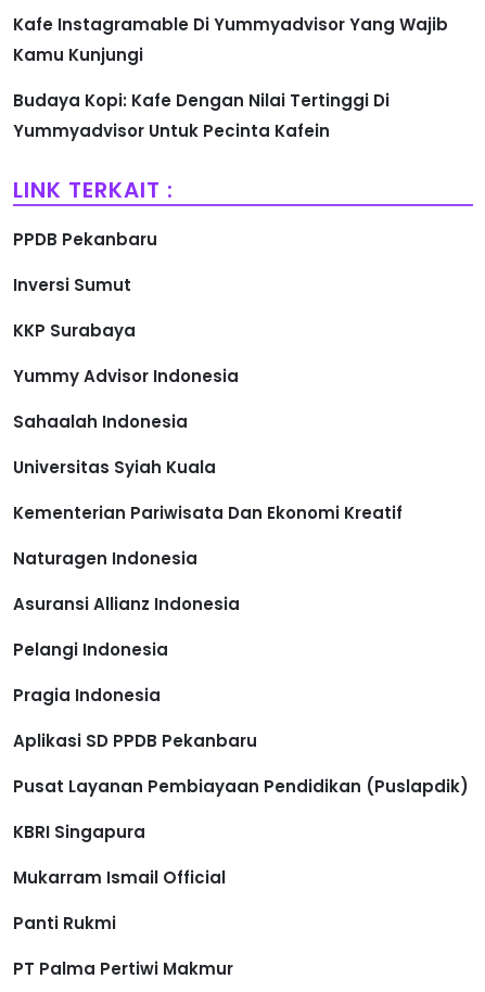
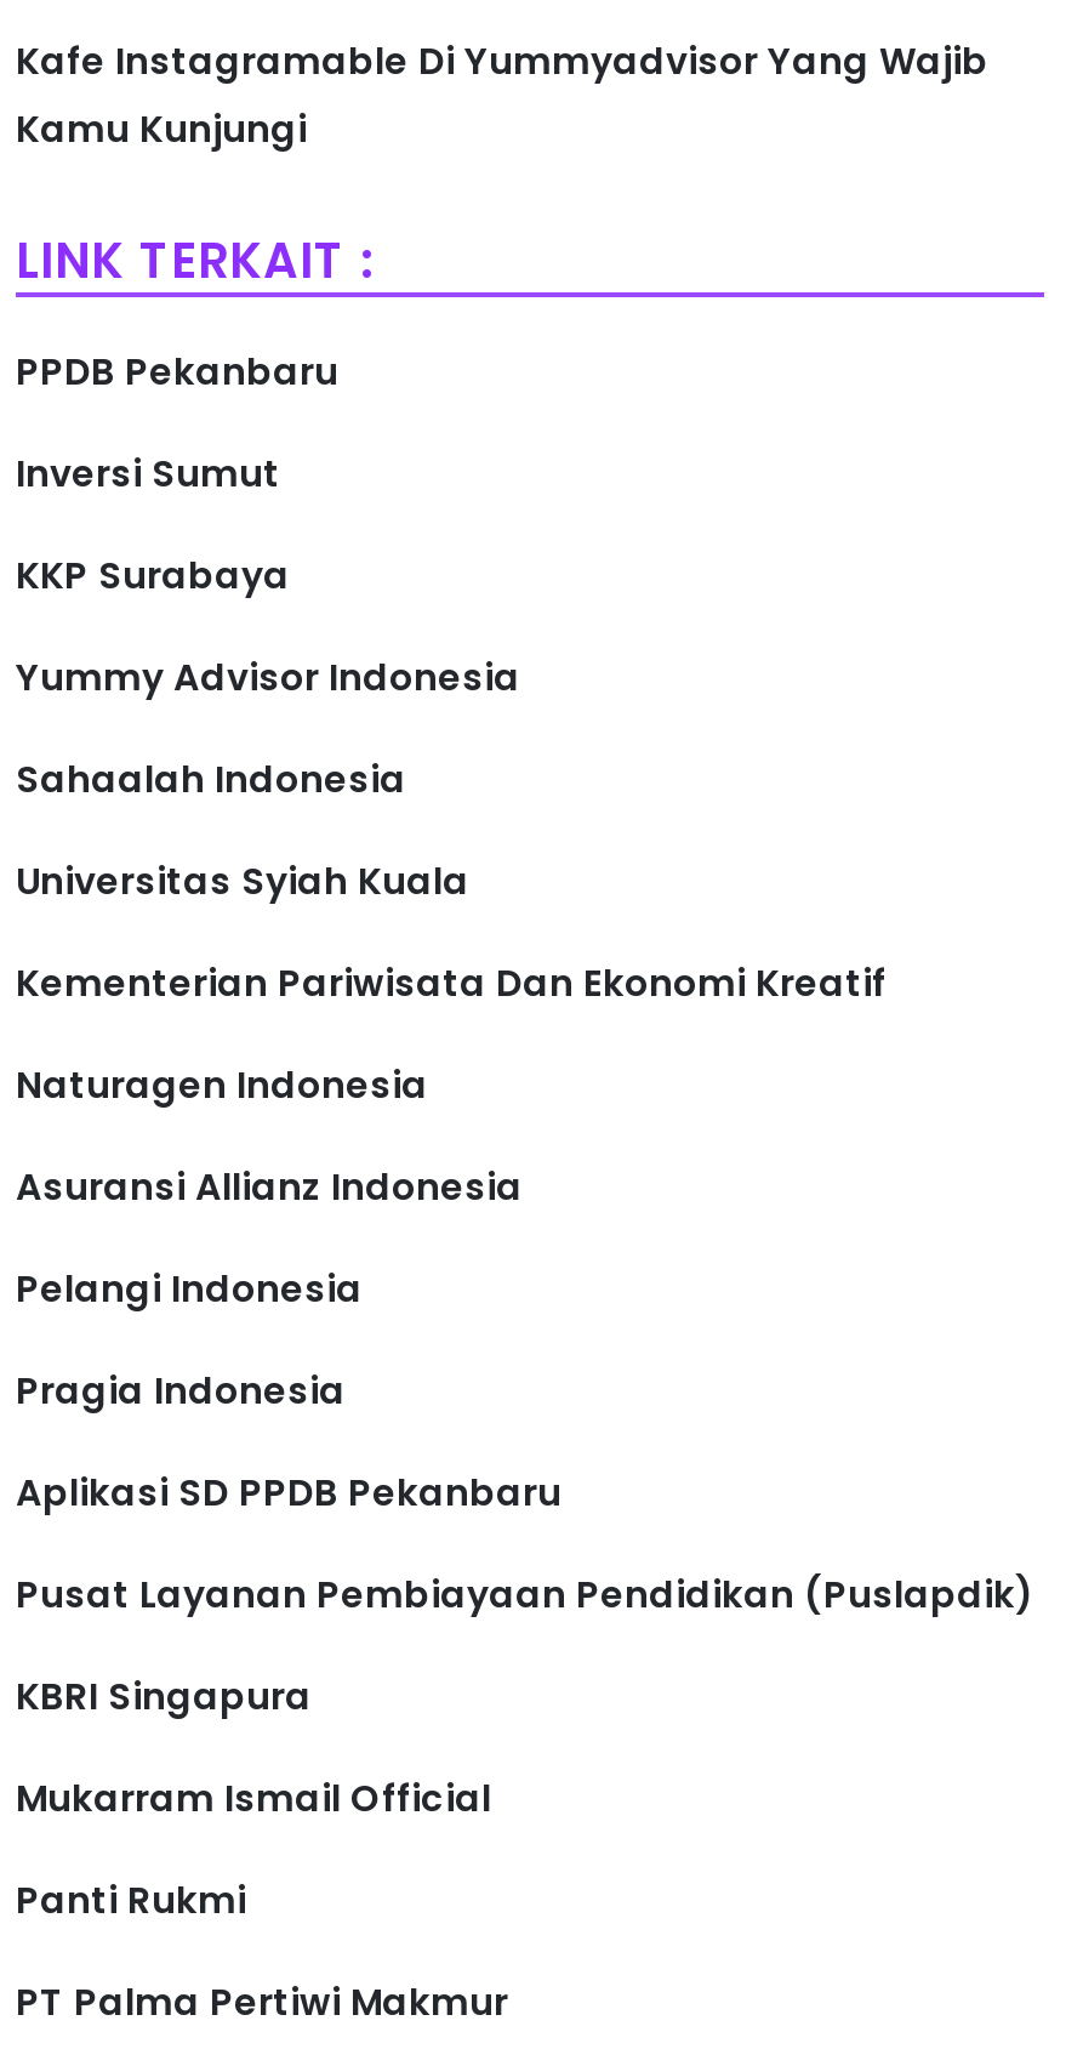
[13,89,390,142] Budaya Kopi: Kafe Dengan Nilai Tertinggi Di | Yummyadvisor Untuk Pecinta Kafein -> none

